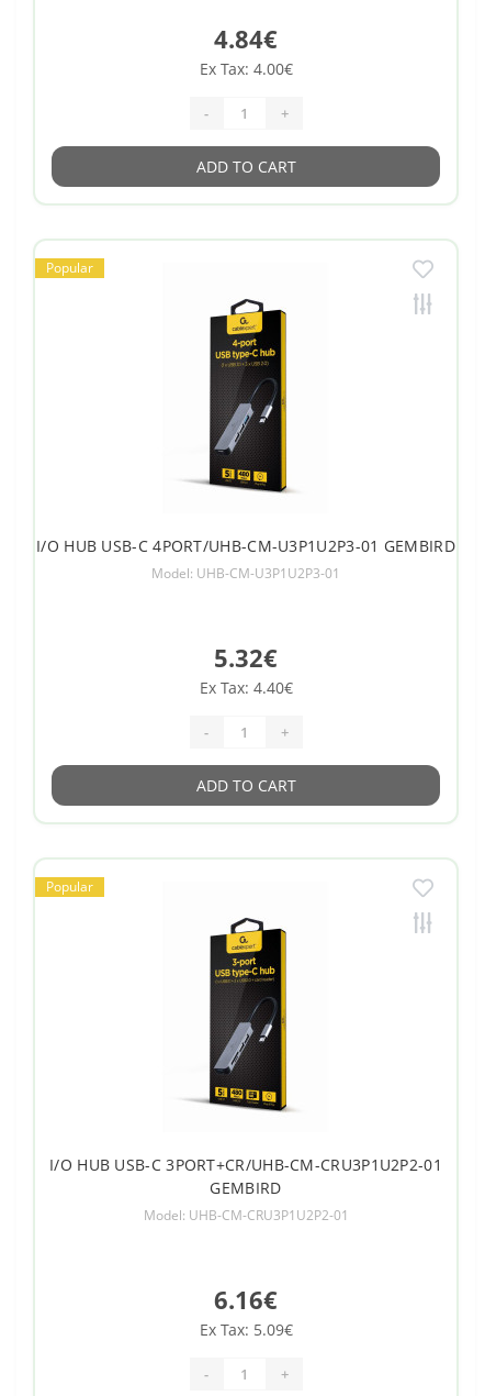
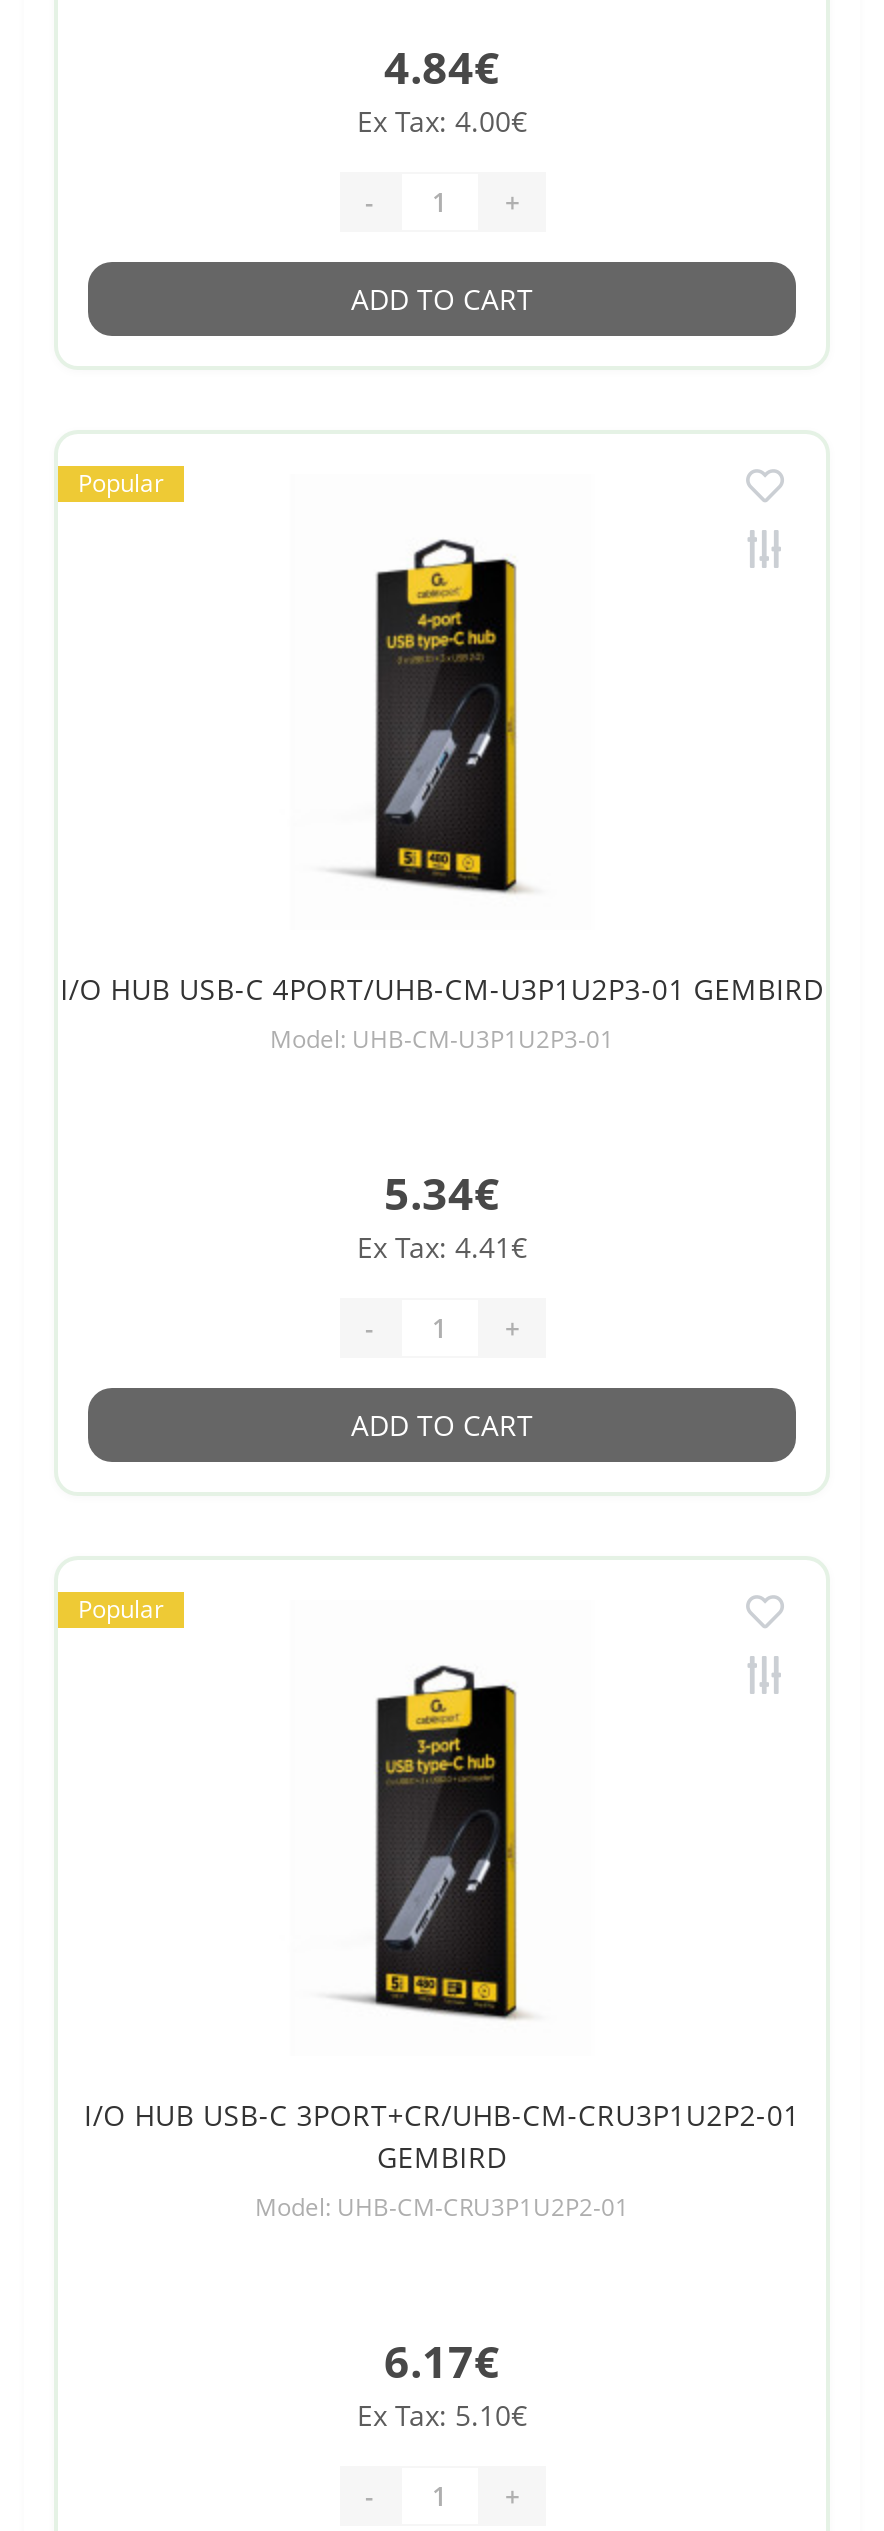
[214,641,278,674] 5.32€ -> [384,1162,500,1222] 5.34€
[199,677,292,698] Ex Tax: 4.40€ -> [357,1228,527,1266] Ex Tax: 4.41€
[214,1283,278,1316] 6.16€ -> [384,2331,500,2391] 6.17€
[199,1319,292,1340] Ex Tax: 5.09€ -> [357,2397,527,2435] Ex Tax: 5.10€

